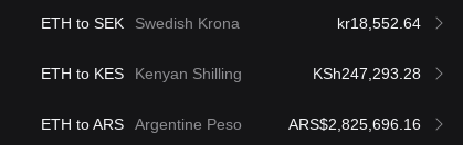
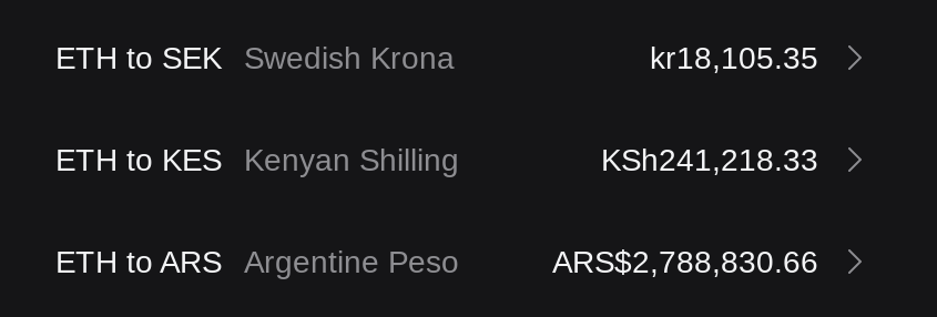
[337,14,421,32] kr18,552.64 -> [650,39,818,75] kr18,105.35
[313,65,421,82] KSh247,293.28 -> [601,141,818,177] KSh241,218.33
[288,115,421,133] ARS$2,825,696.16 -> [552,243,818,279] ARS$2,788,830.66

